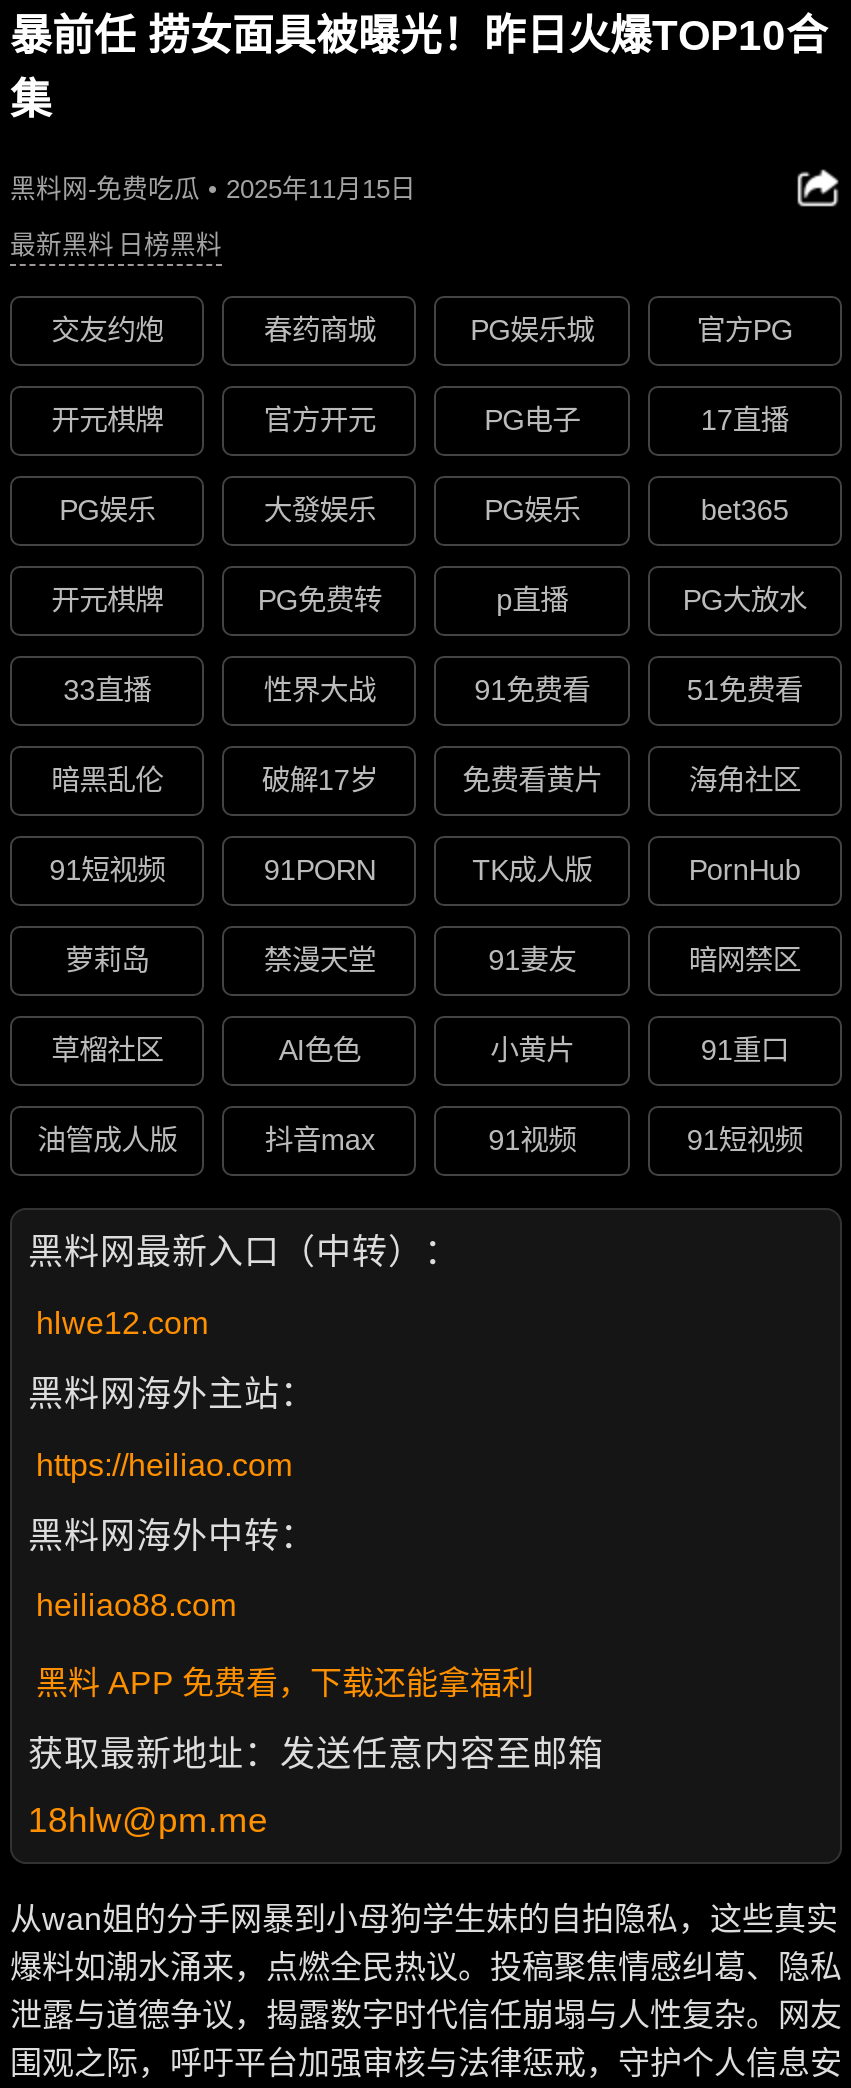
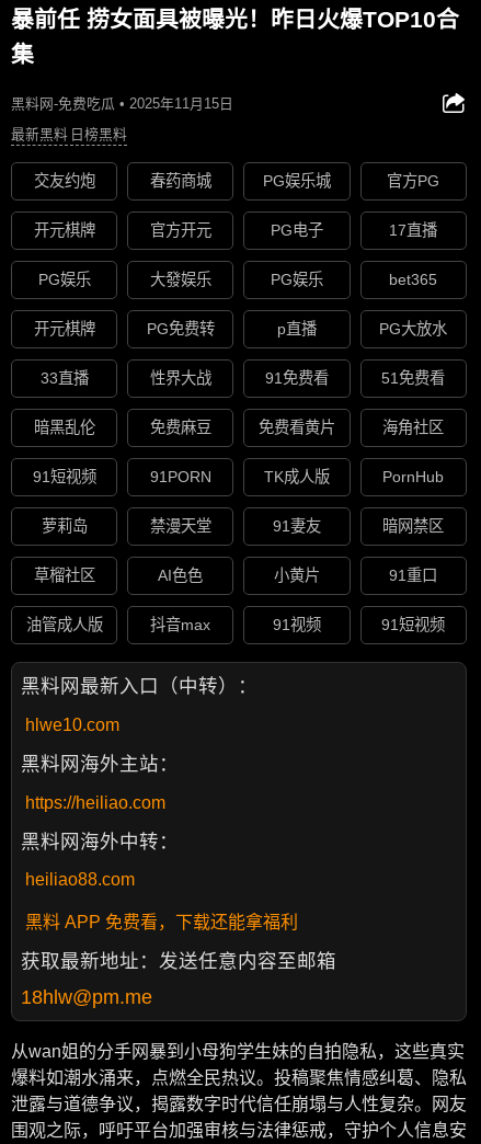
[262,765,378,797] 破解17岁 -> [150,419,211,437] 免费麻豆
[36,1306,208,1340] hlwe12.com -> [25,715,119,734] hlwe10.com

